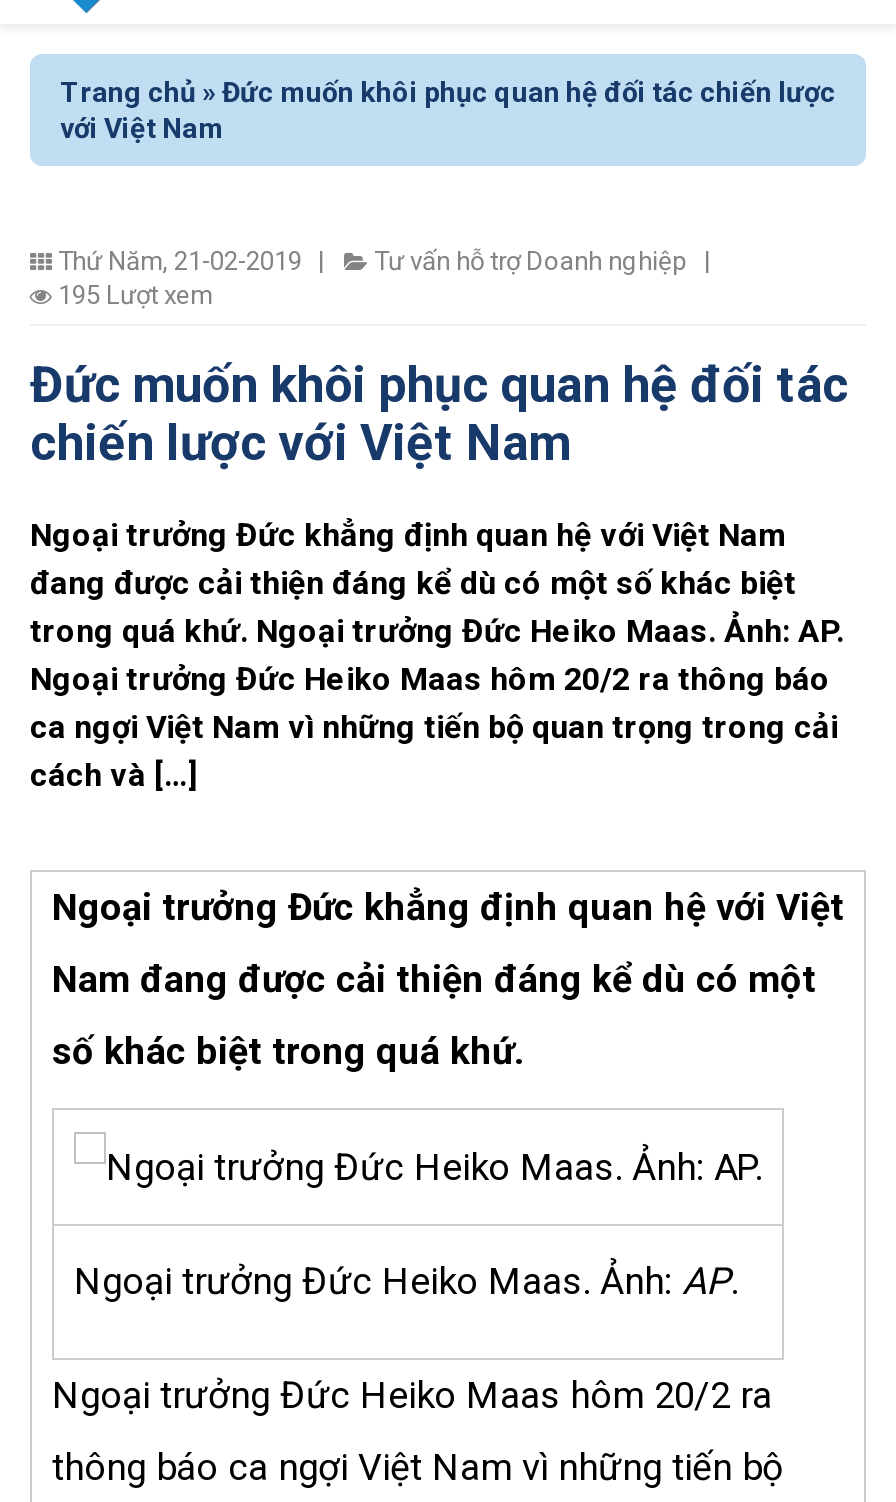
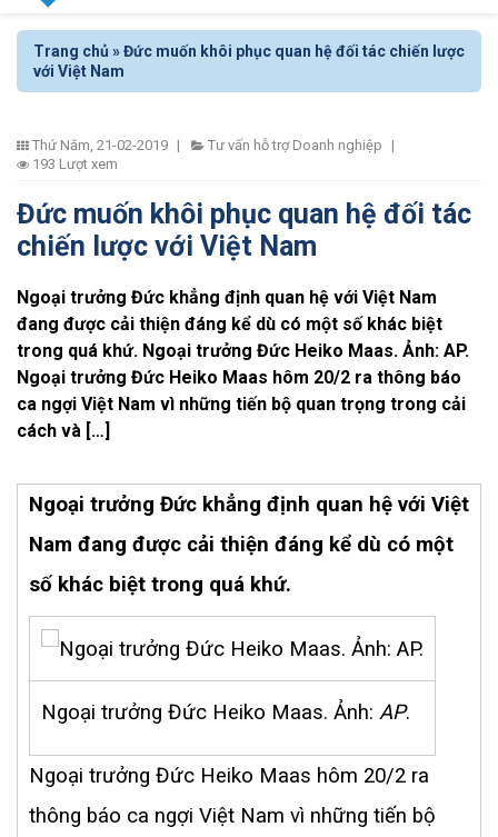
[58,280,212,310] 195 Lượt xem -> [32,156,118,172] 193 Lượt xem

